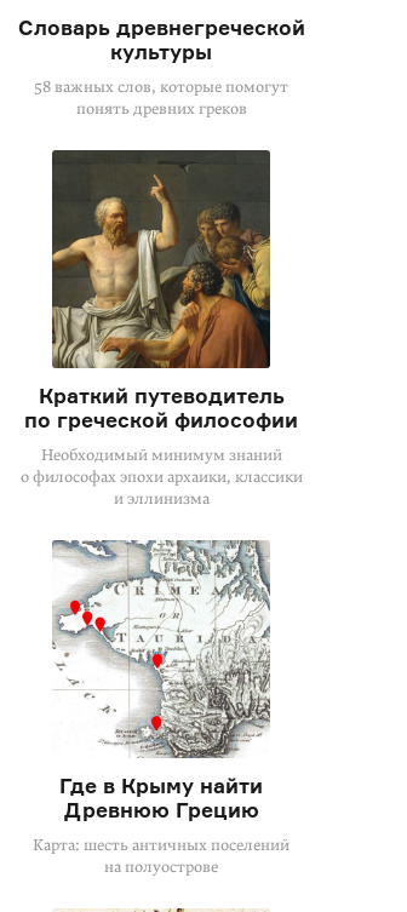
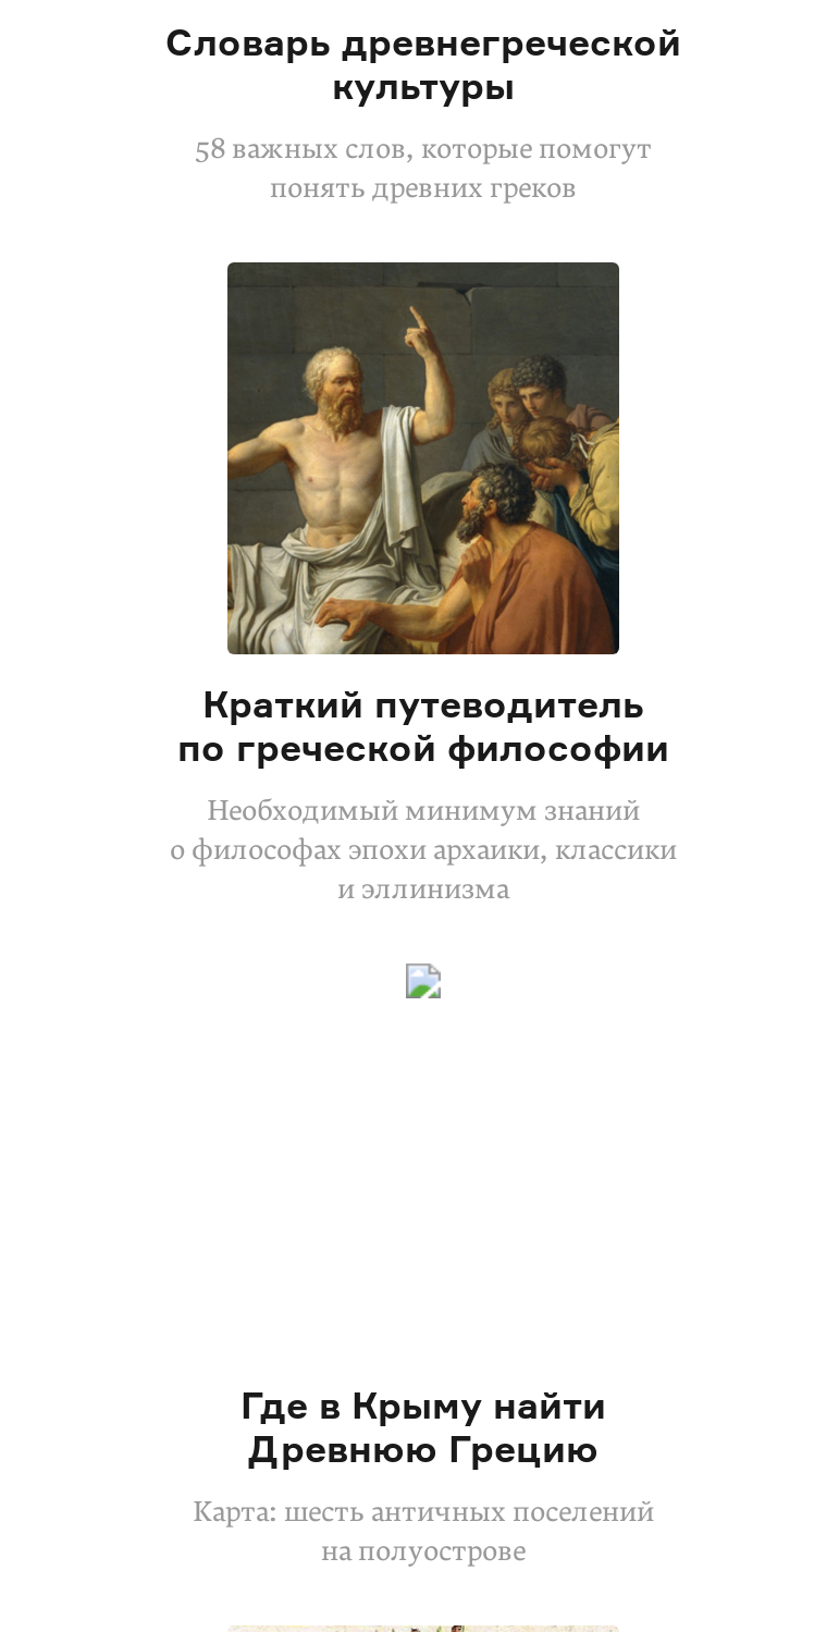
[51,539,271,759] [image] -> none

